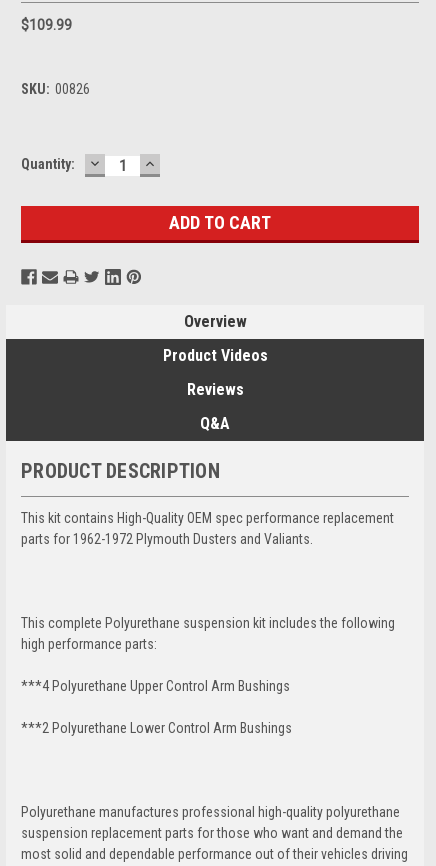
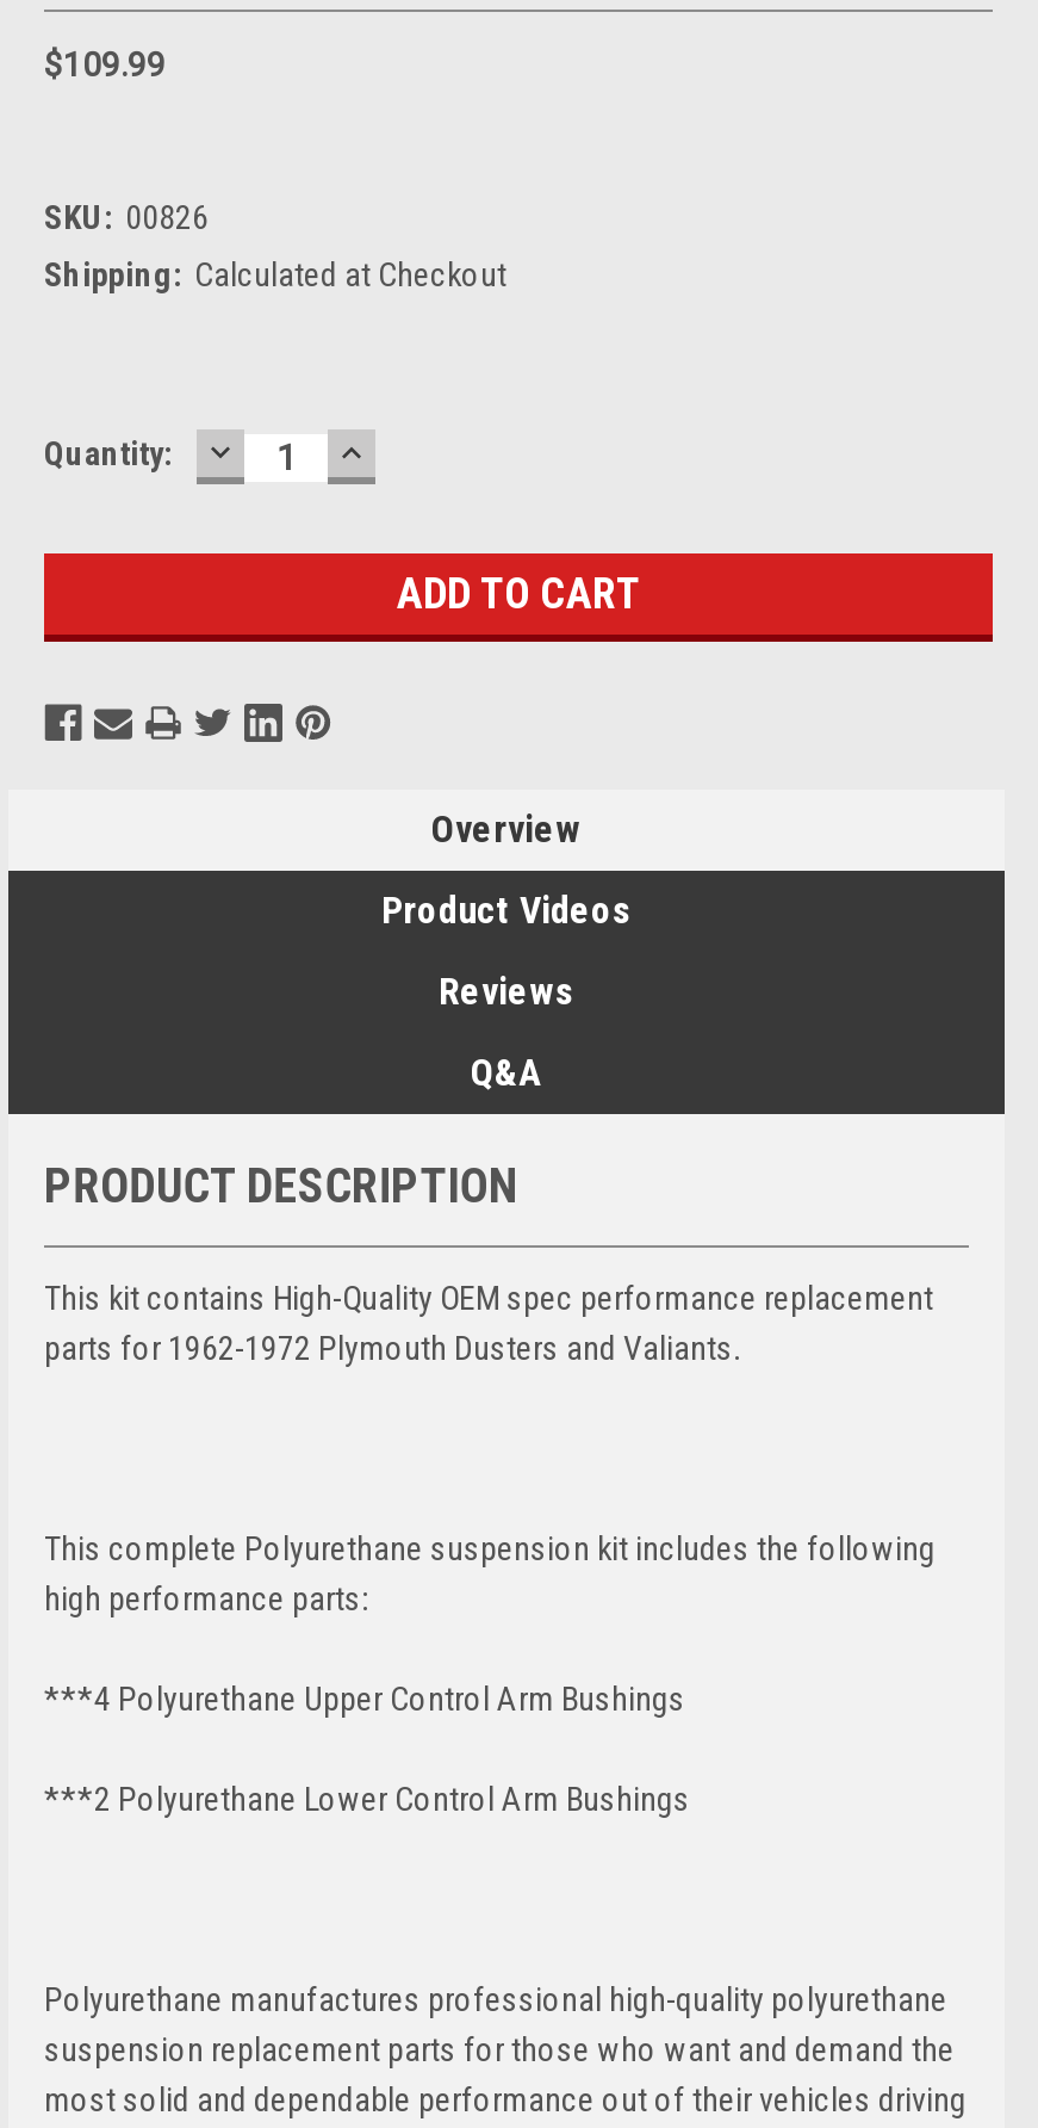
none -> [44,255,506,293] Shipping: Calculated at Checkout

